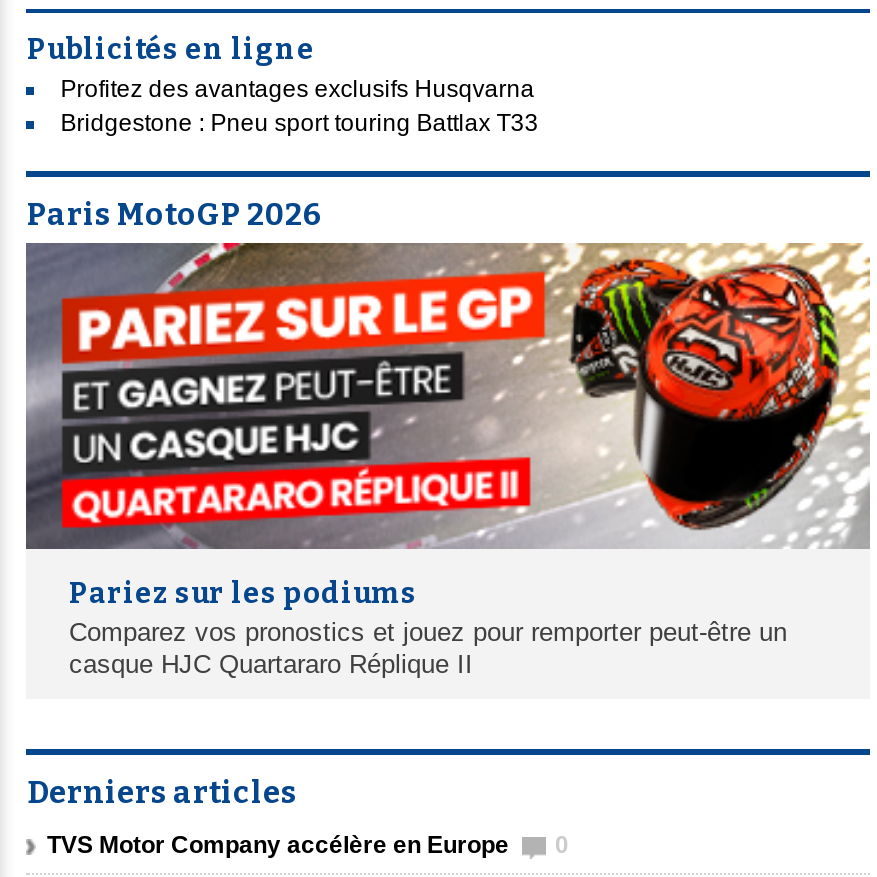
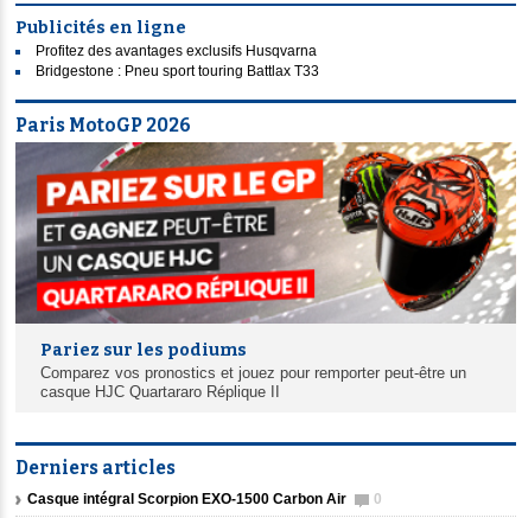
[47,831,509,859] TVS Motor Company accélère en Europe -> [28,491,347,507] Casque intégral Scorpion EXO-1500 Carbon Air

